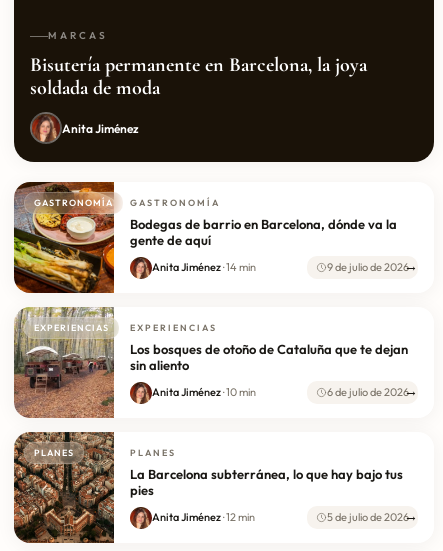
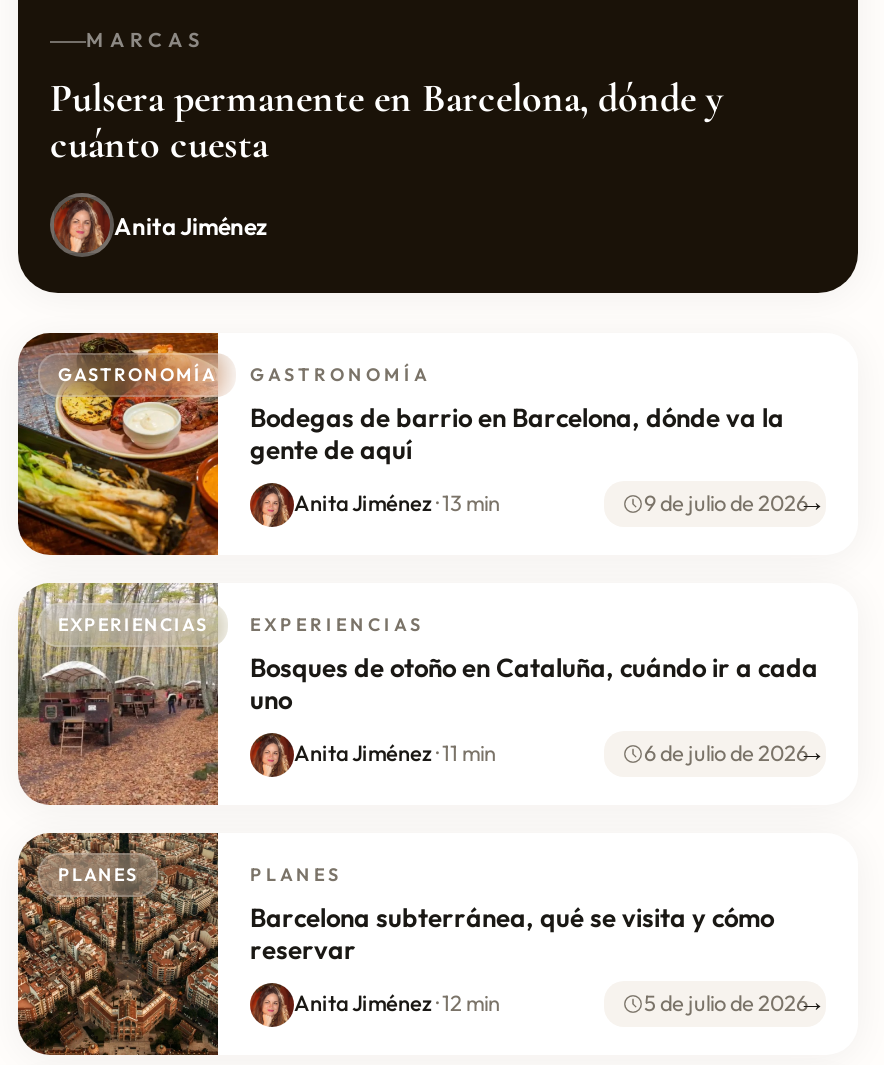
[30,53,367,100] Bisutería permanente en Barcelona, la joya | soldada de moda -> [50,75,724,169] Pulsera permanente en Barcelona, dónde y | cuánto cuesta
[152,260,256,274] Anita Jiménez · 14 min -> [294,489,500,517] Anita Jiménez · 13 min
[130,341,408,373] Los bosques de otoño de Cataluña que te dejan | sin aliento -> [250,651,818,715] Bosques de otoño en Cataluña, cuándo ir a cada | uno
[152,385,256,399] Anita Jiménez · 10 min -> [294,739,496,767] Anita Jiménez · 11 min
[130,466,403,498] La Barcelona subterránea, lo que hay bajo tus | pies -> [250,901,774,965] Barcelona subterránea, qué se visita y cómo | reservar

